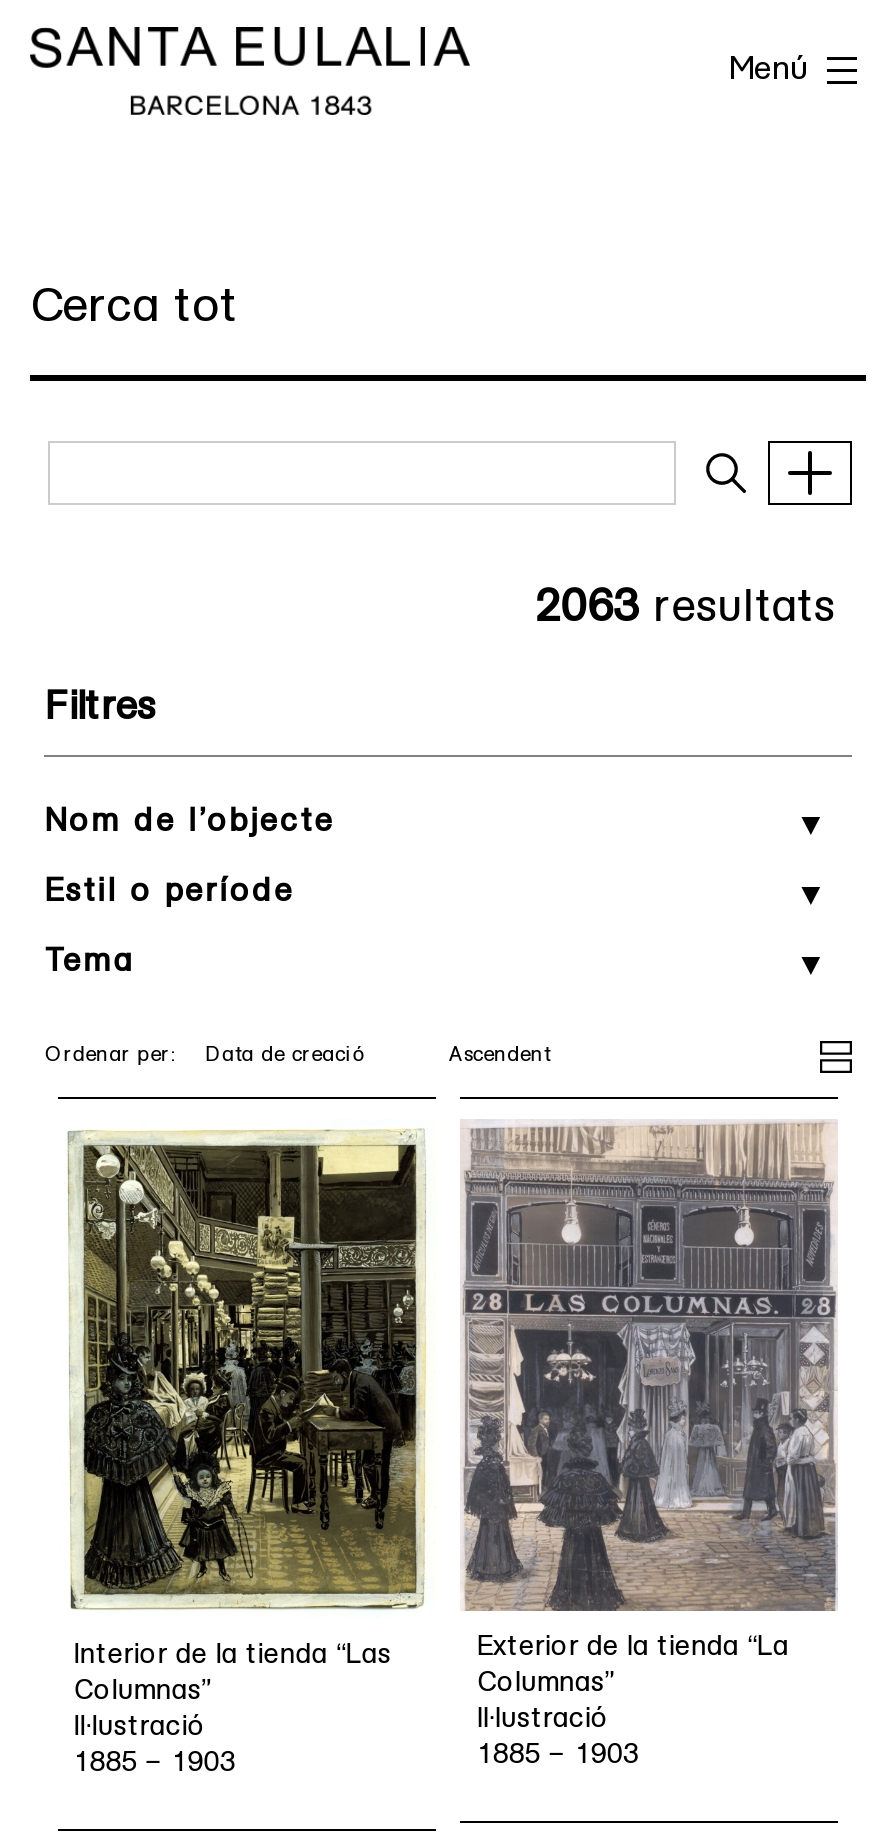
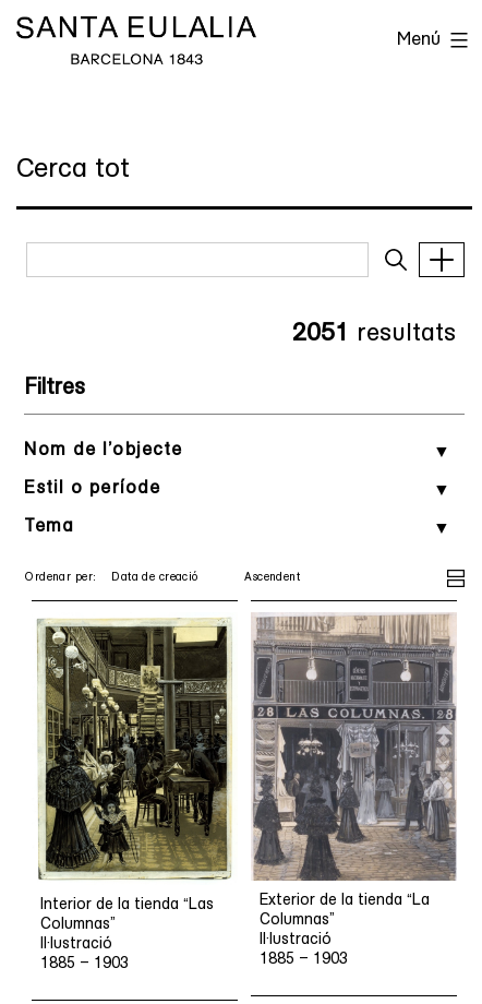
[535,587,835,633] 2063 resultats -> [292,322,455,347] 2051 resultats

